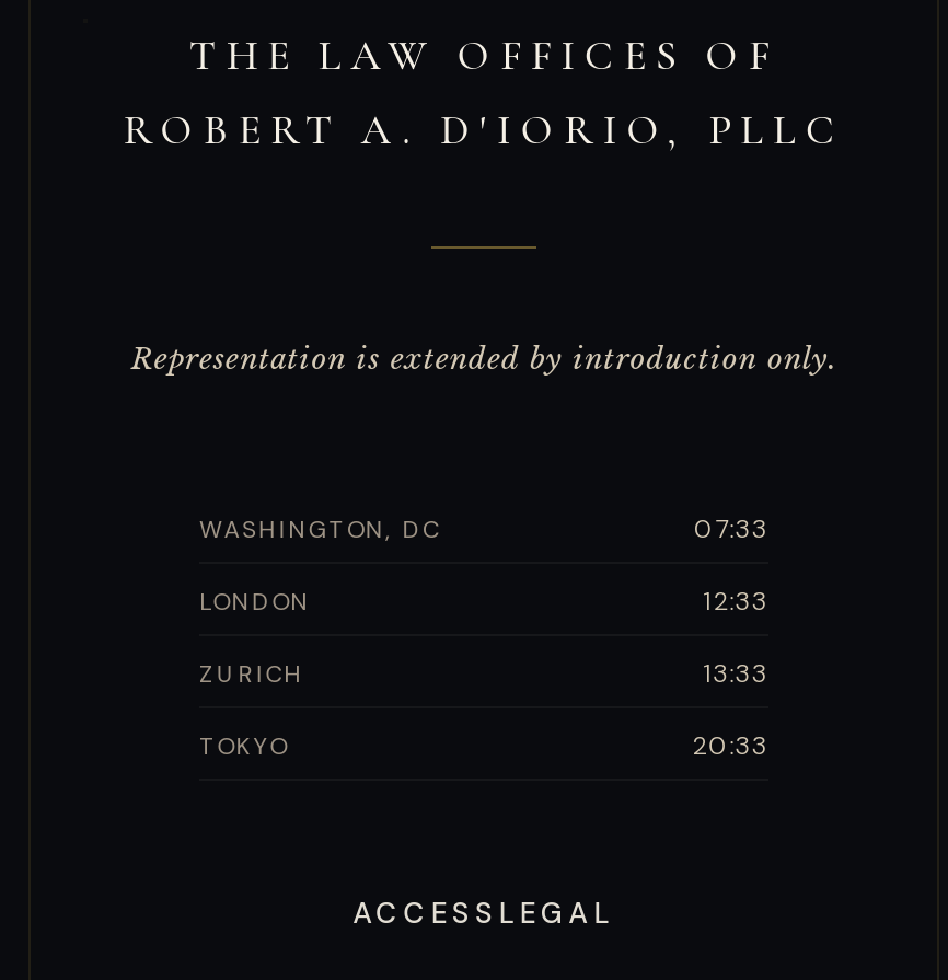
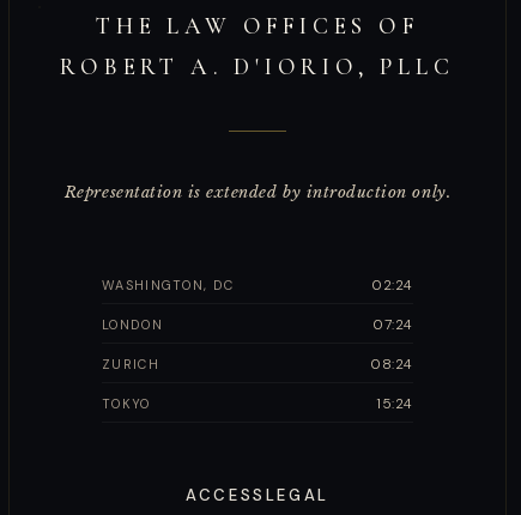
[694,510,768,545] 07:33 -> [371,275,413,294] 02:24
[703,583,768,618] 12:33 -> [372,314,413,334] 07:24
[703,655,768,690] 13:33 -> [370,354,413,373] 08:24
[692,727,768,762] 20:33 -> [376,393,413,413] 15:24

